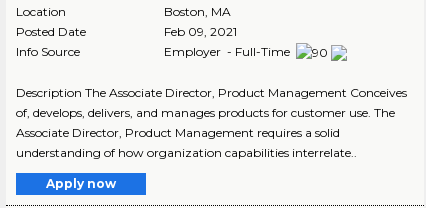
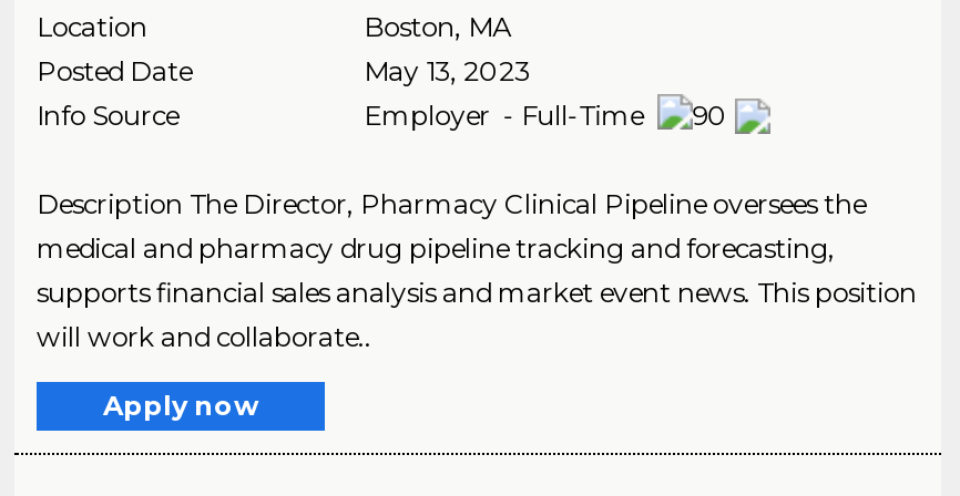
[164,24,237,39] Feb 09, 2021 -> [364,53,530,87] May 13, 2023
[16,85,407,160] Description The Associate Director, Product Management Conceives | of, develops, delivers, and manages products for customer use. The | Associate Director, Product Management requires a solid | understanding of how organization capabilities interrelate.. -> [37,188,917,354] Description The Director, Pharmacy Clinical Pipeline oversees the | medical and pharmacy drug pipeline tracking and forecasting, | supports financial sales analysis and market event news. This position | will work and collaborate..

